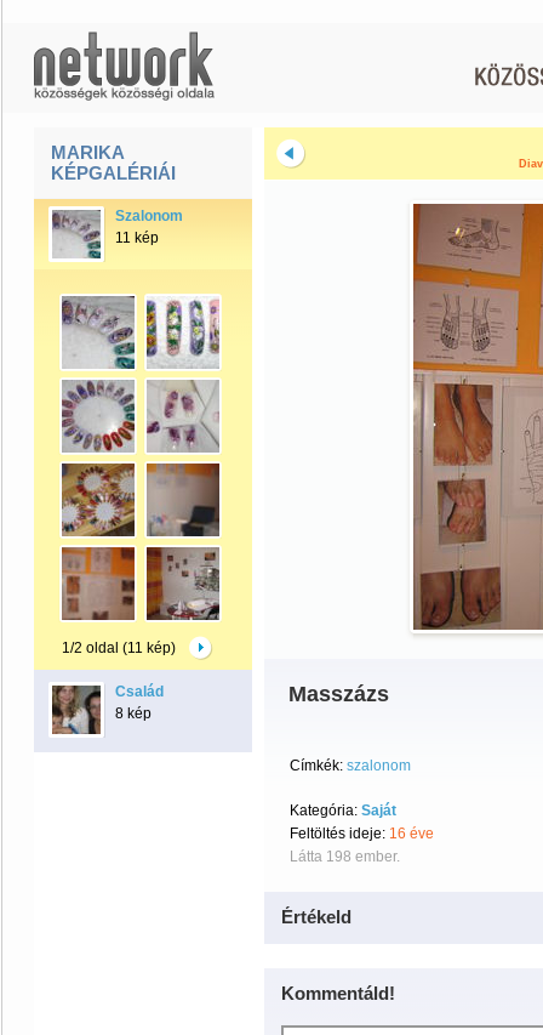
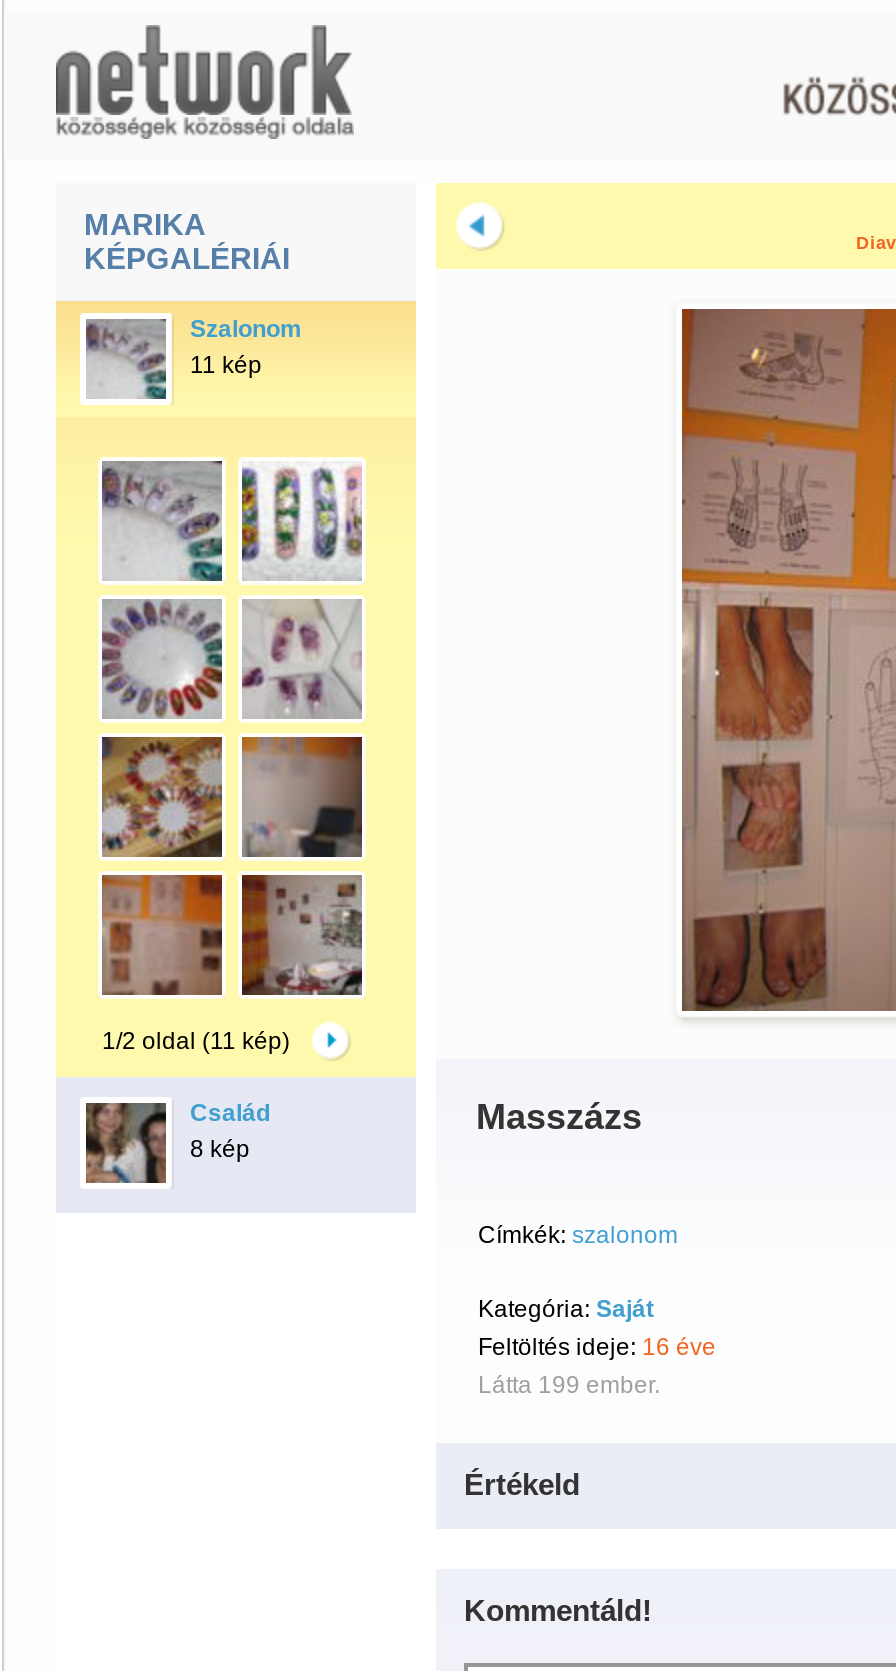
[290,848,400,865] Látta 198 ember. -> [478,1371,660,1399] Látta 199 ember.

